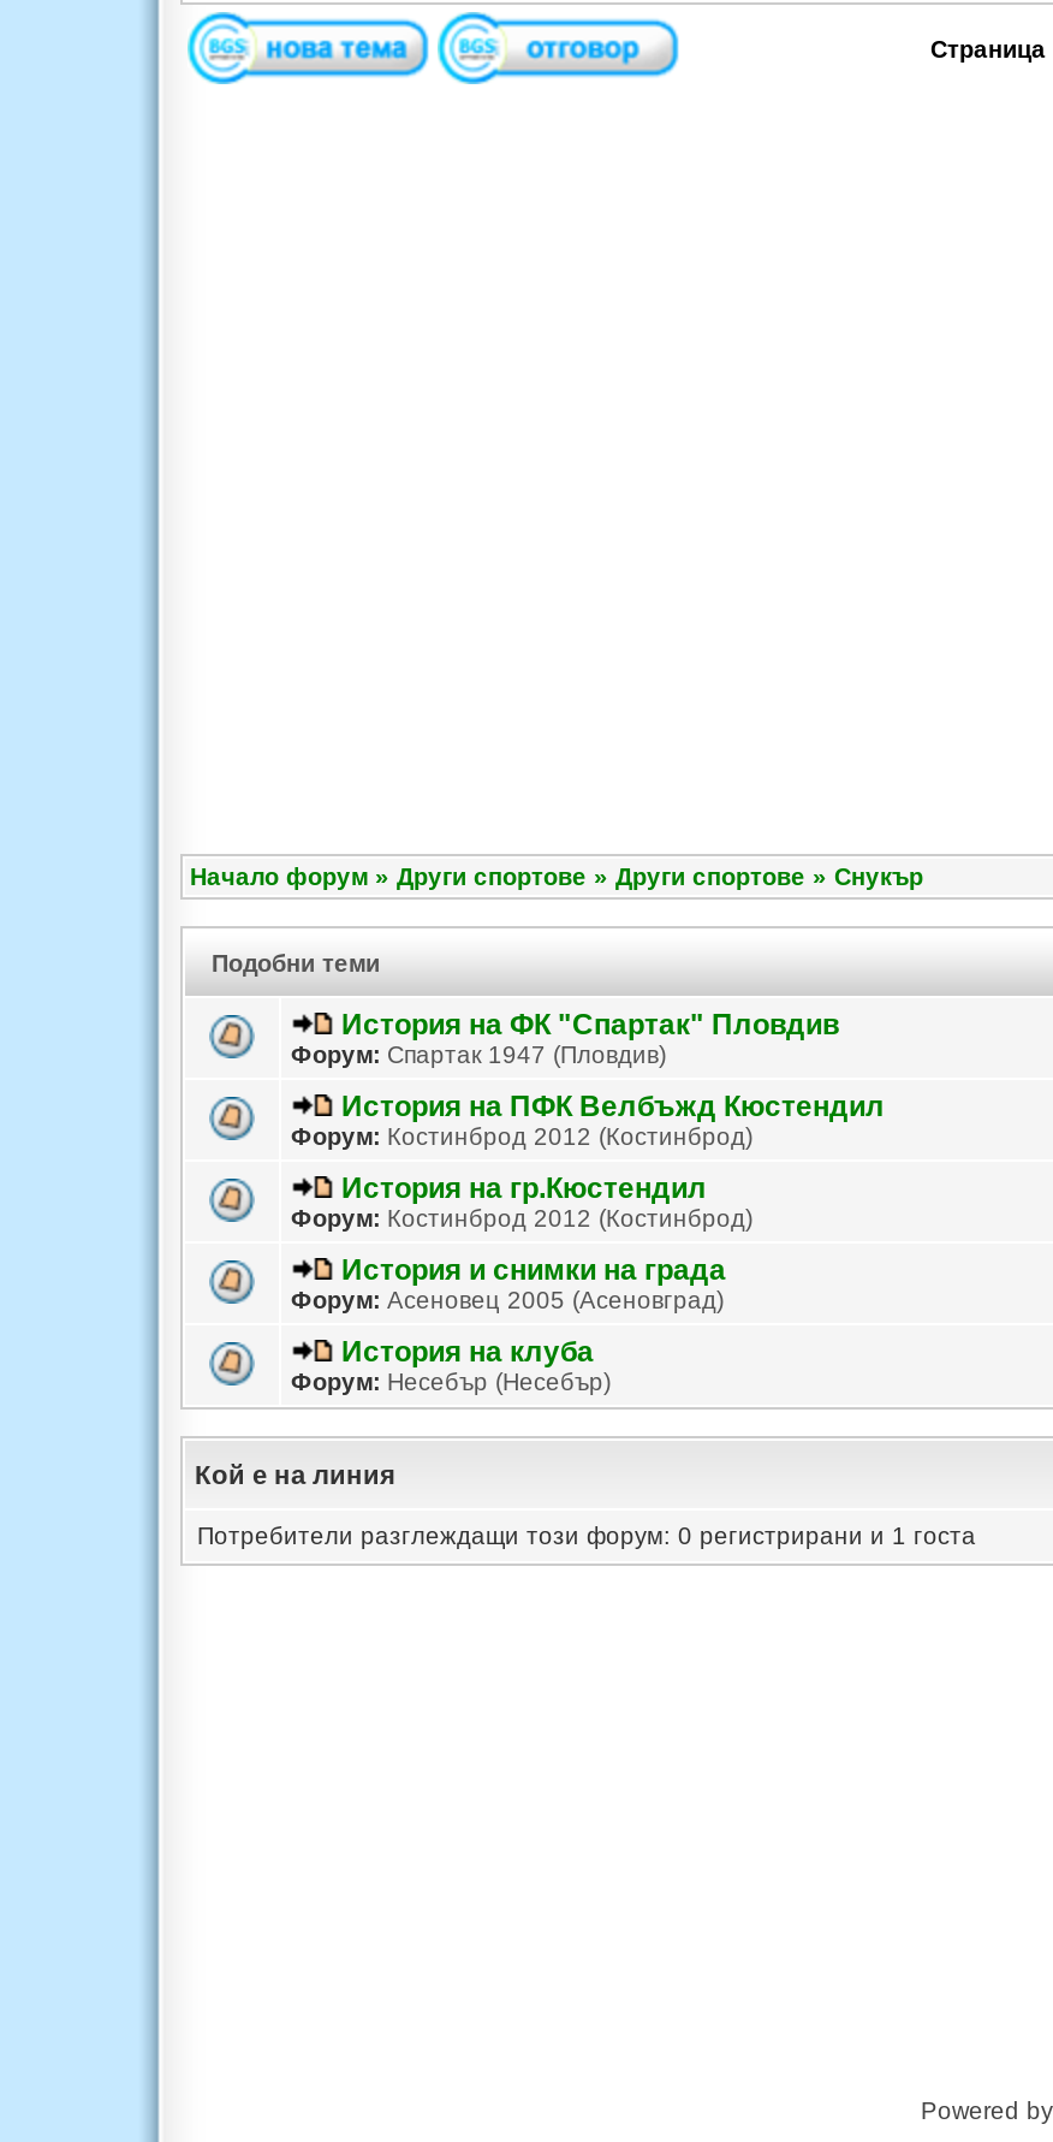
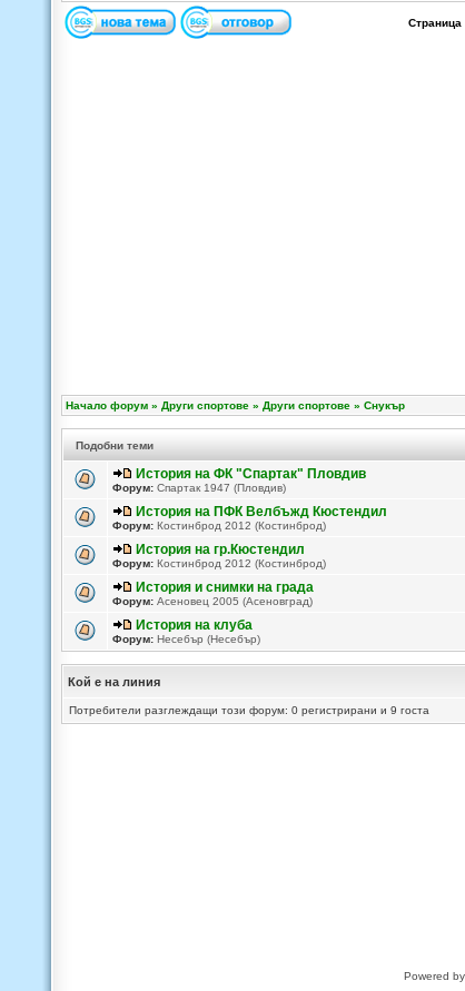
[197,1523,976,1549] Потребители разглеждащи този форум: 0 регистрирани и 1 госта -> [69,704,429,716] Потребители разглеждащи този форум: 0 регистрирани и 9 госта

